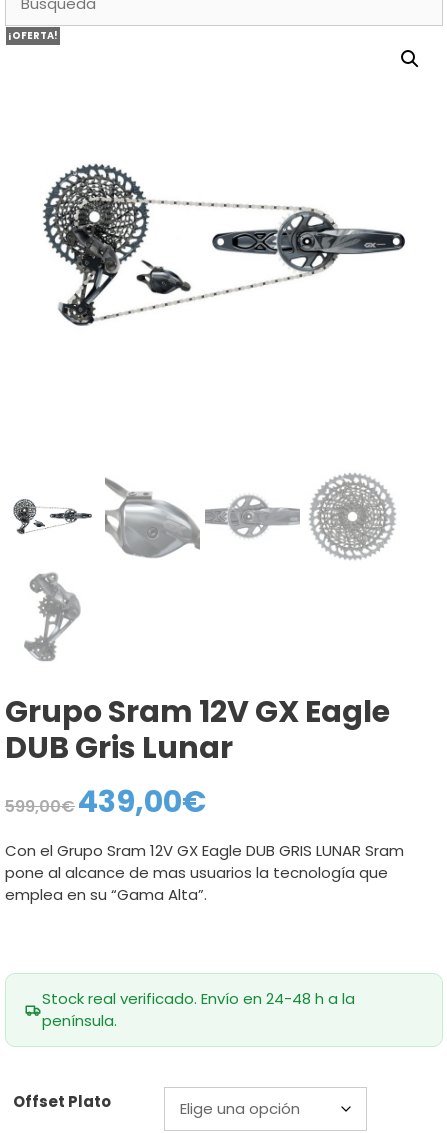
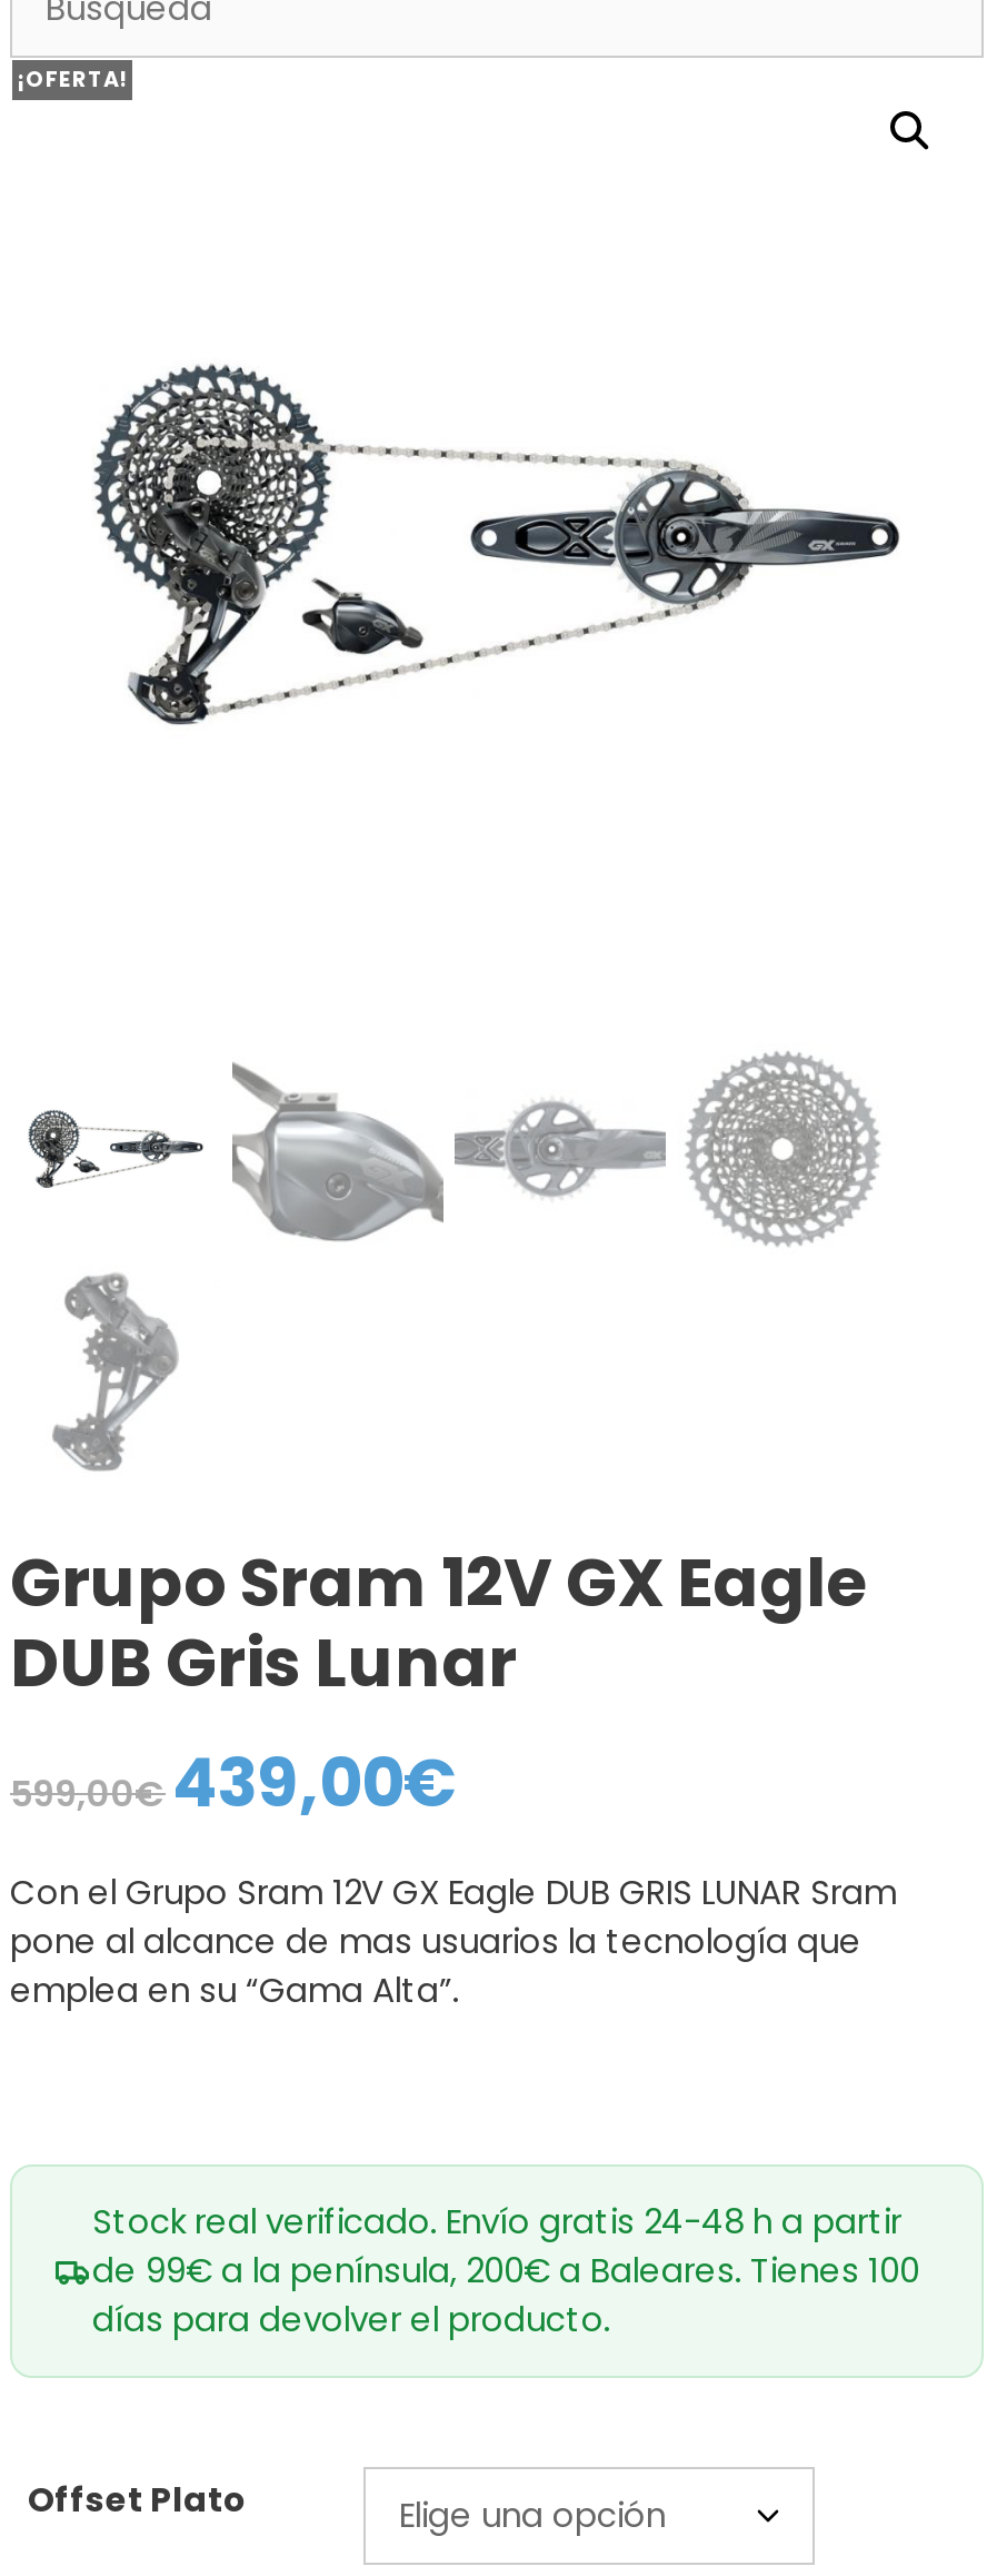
[42,988,355,1031] Stock real verificado. Envío en 24-48 h a la | península. -> [92,2198,919,2342] Stock real verificado. Envío gratis 24-48 h a partir | de 99€ a la península, 200€ a Baleares. Tienes 100 | días para devolver el producto.

